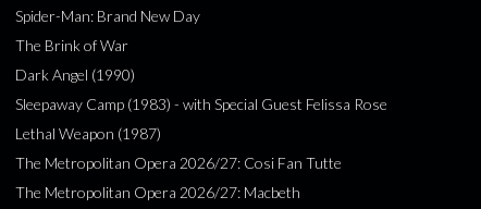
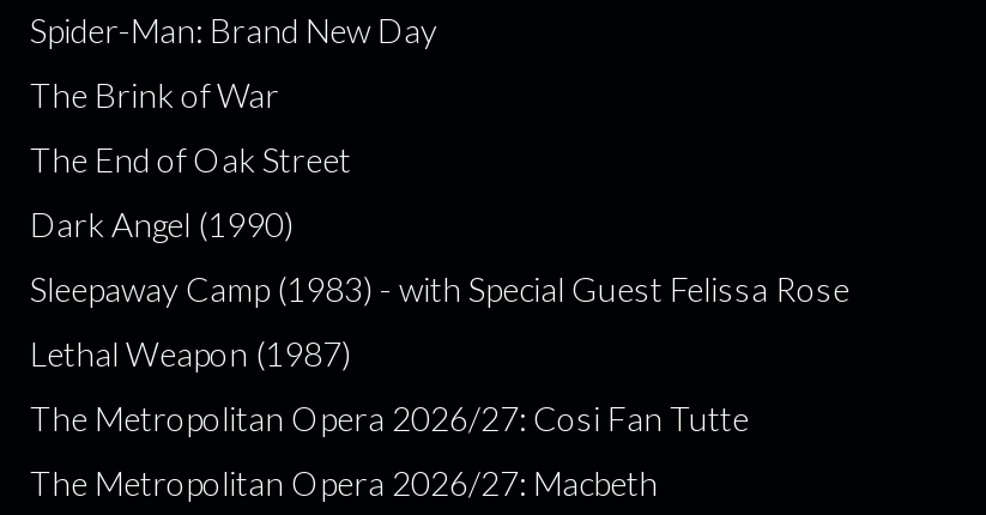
none -> [30,139,351,180] The End of Oak Street

